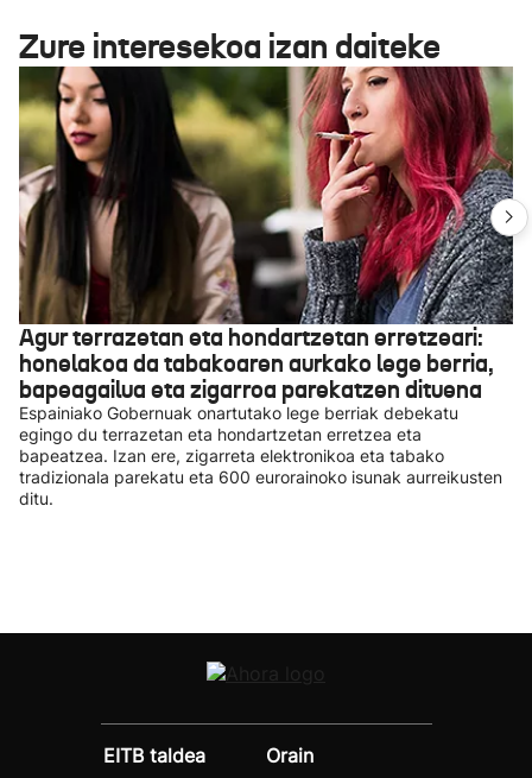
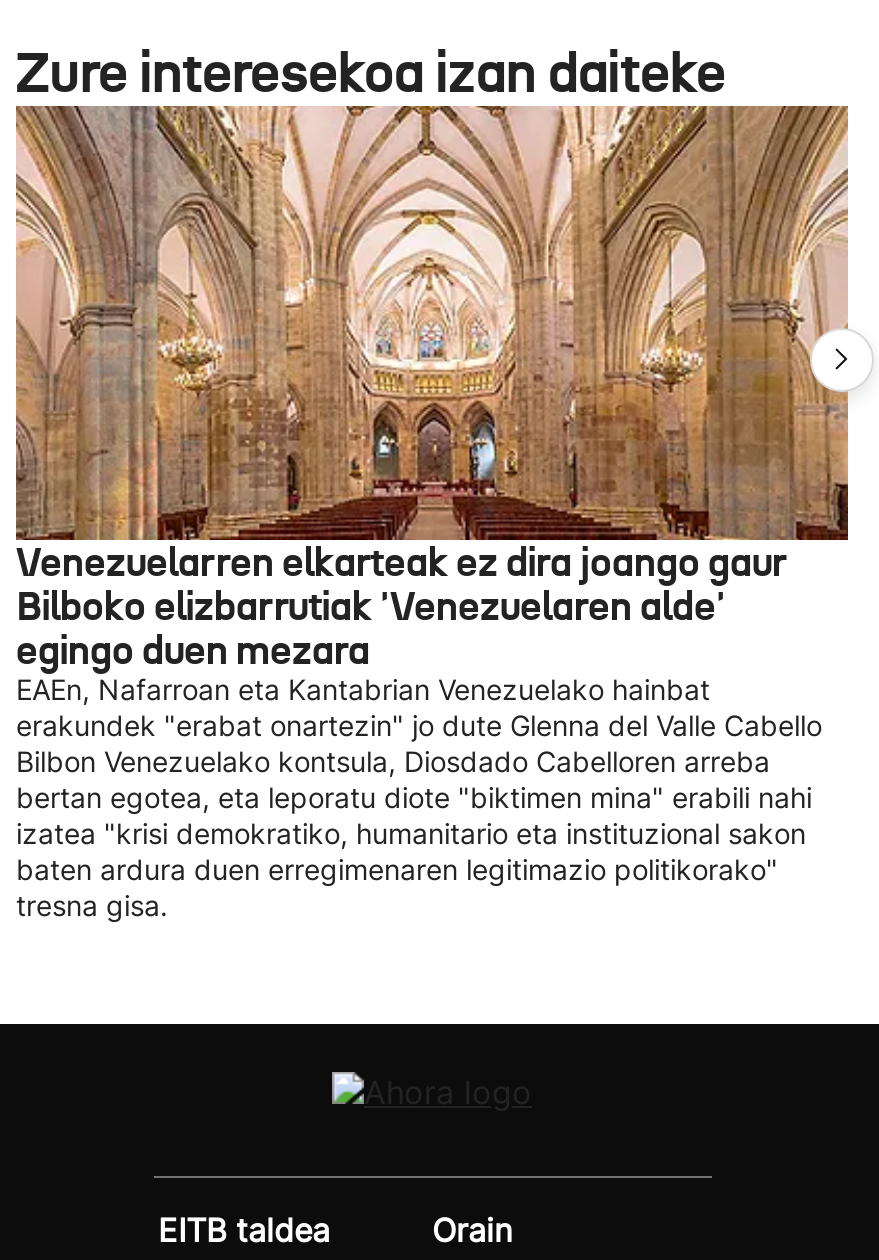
[18,65,514,508] [image] | Agur terrazetan eta hondartzetan erretzeari: | honelakoa da tabakoaren aurkako lege berria, | bapeagailua eta zigarroa parekatzen dituena | Espainiako Gobernuak onartutako lege berriak debekatu | egingo du terrazetan eta hondartzetan erretzea eta | bapeatzea. Izan ere, zigarreta elektronikoa eta tabako | tradizionala parekatu eta 600 eurorainoko isunak aurreikusten | ditu. -> [14,104,850,922] [image] | Venezuelarren elkarteak ez dira joango gaur | Bilboko elizbarrutiak 'Venezuelaren alde' | egingo duen mezara | EAEn, Nafarroan eta Kantabrian Venezuelako hainbat | erakundek "erabat onartezin" jo dute Glenna del Valle Cabello | Bilbon Venezuelako kontsula, Diosdado Cabelloren arreba | bertan egotea, eta leporatu diote "biktimen mina" erabili nahi | izatea "krisi demokratiko, humanitario eta instituzional sakon | baten ardura duen erregimenaren legitimazio politikorako" | tresna gisa.

